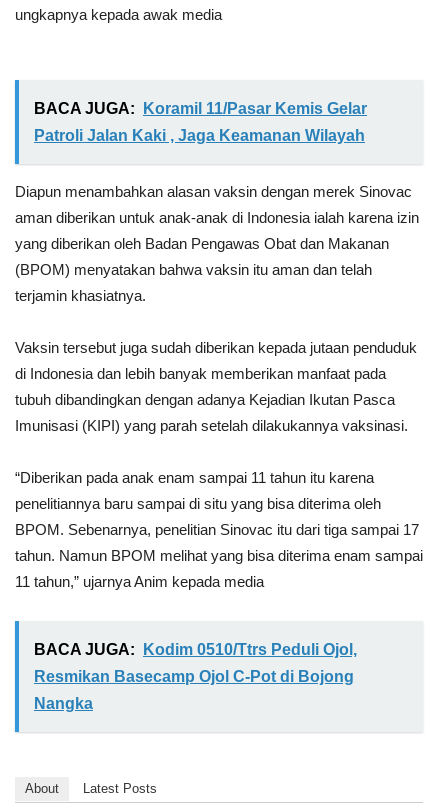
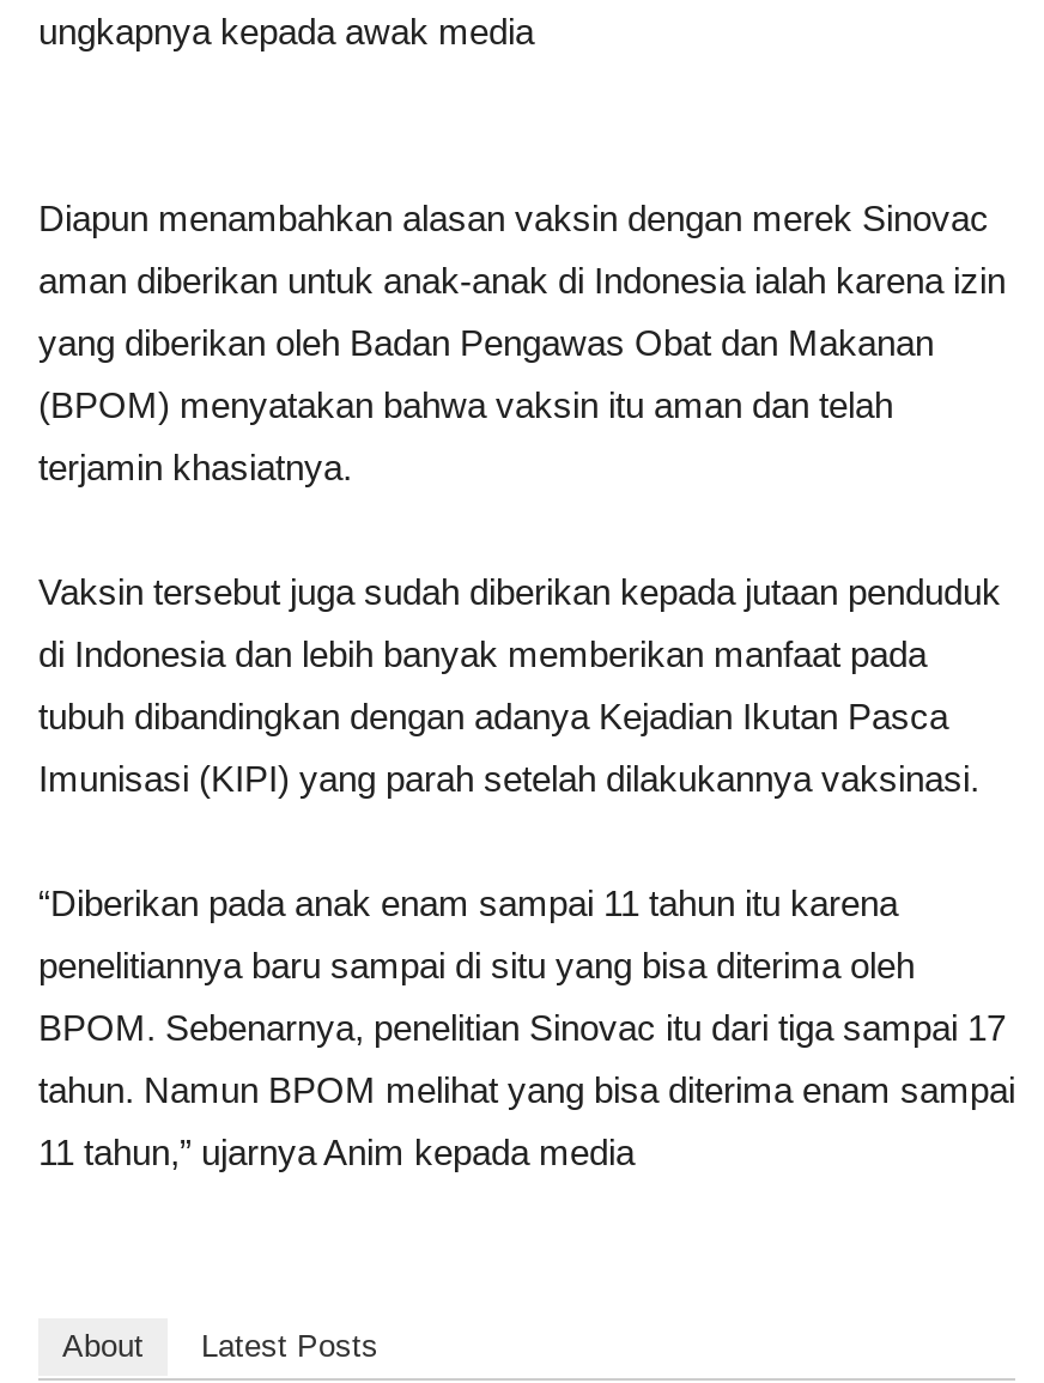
[14,79,422,165] [image] | BACA JUGA: Koramil 11/Pasar Kemis Gelar | Patroli Jalan Kaki , Jaga Keamanan Wilayah -> none
[14,620,422,734] [image] | BACA JUGA: Kodim 0510/Ttrs Peduli Ojol, | Resmikan Basecamp Ojol C-Pot di Bojong | Nangka -> none

